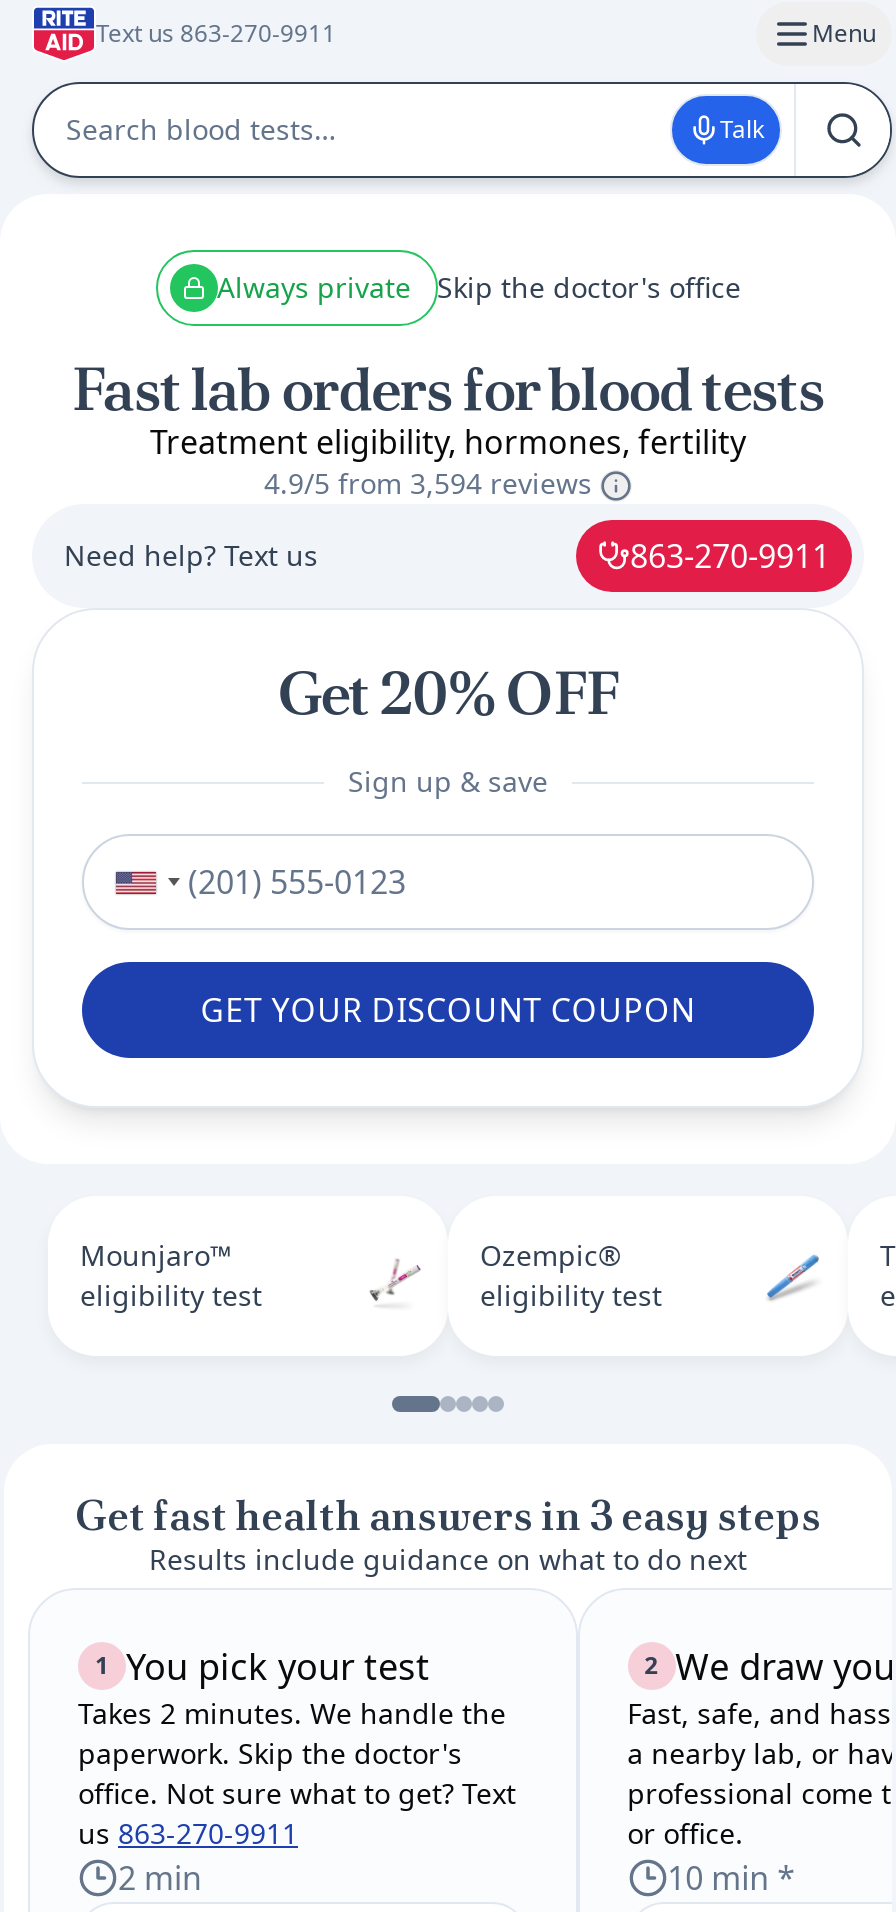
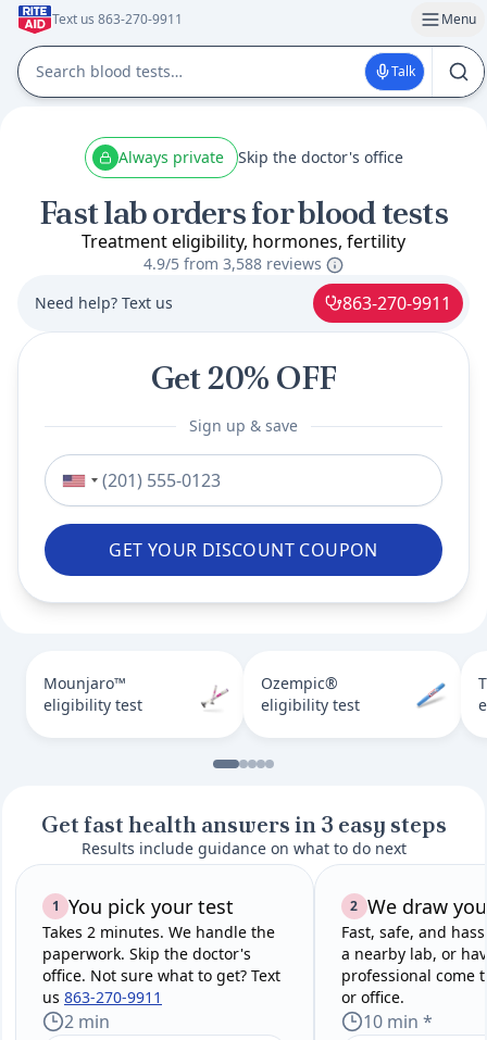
[264,464,600,502] 4.9/5 from 3,594 reviews -> [143,253,326,274] 4.9/5 from 3,588 reviews

